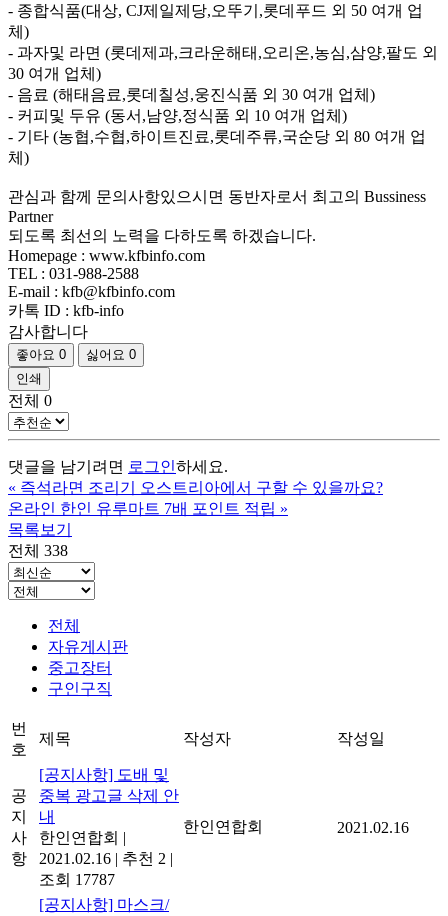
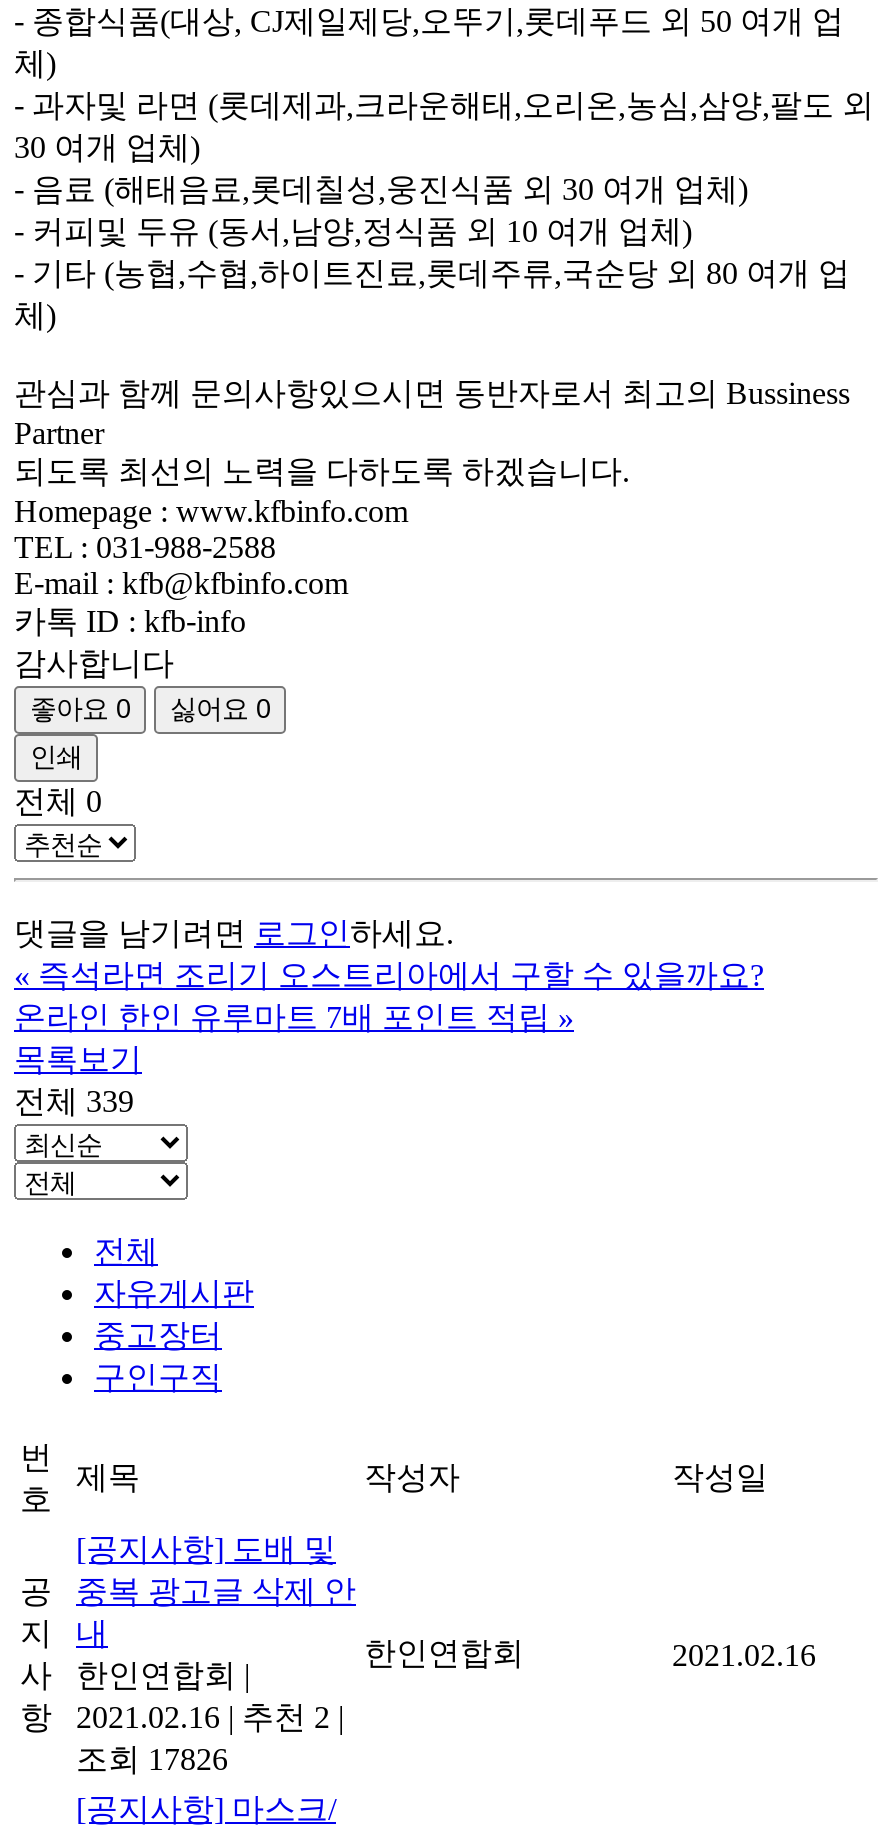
[8,542,68,559] 전체 338 -> [14,1085,134,1119] 전체 339
[39,871,115,888] 조회 17787 -> [76,1743,228,1777] 조회 17826

